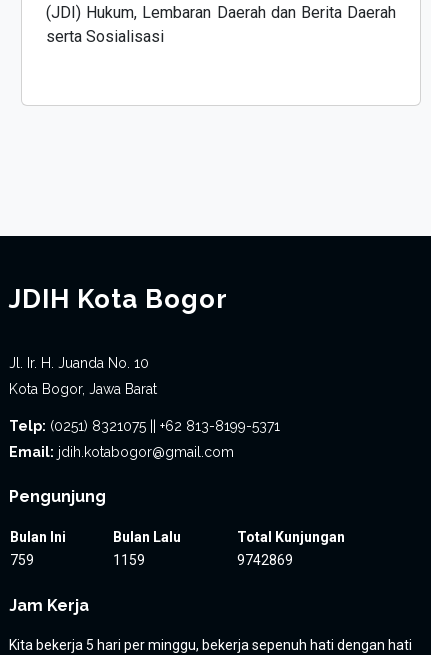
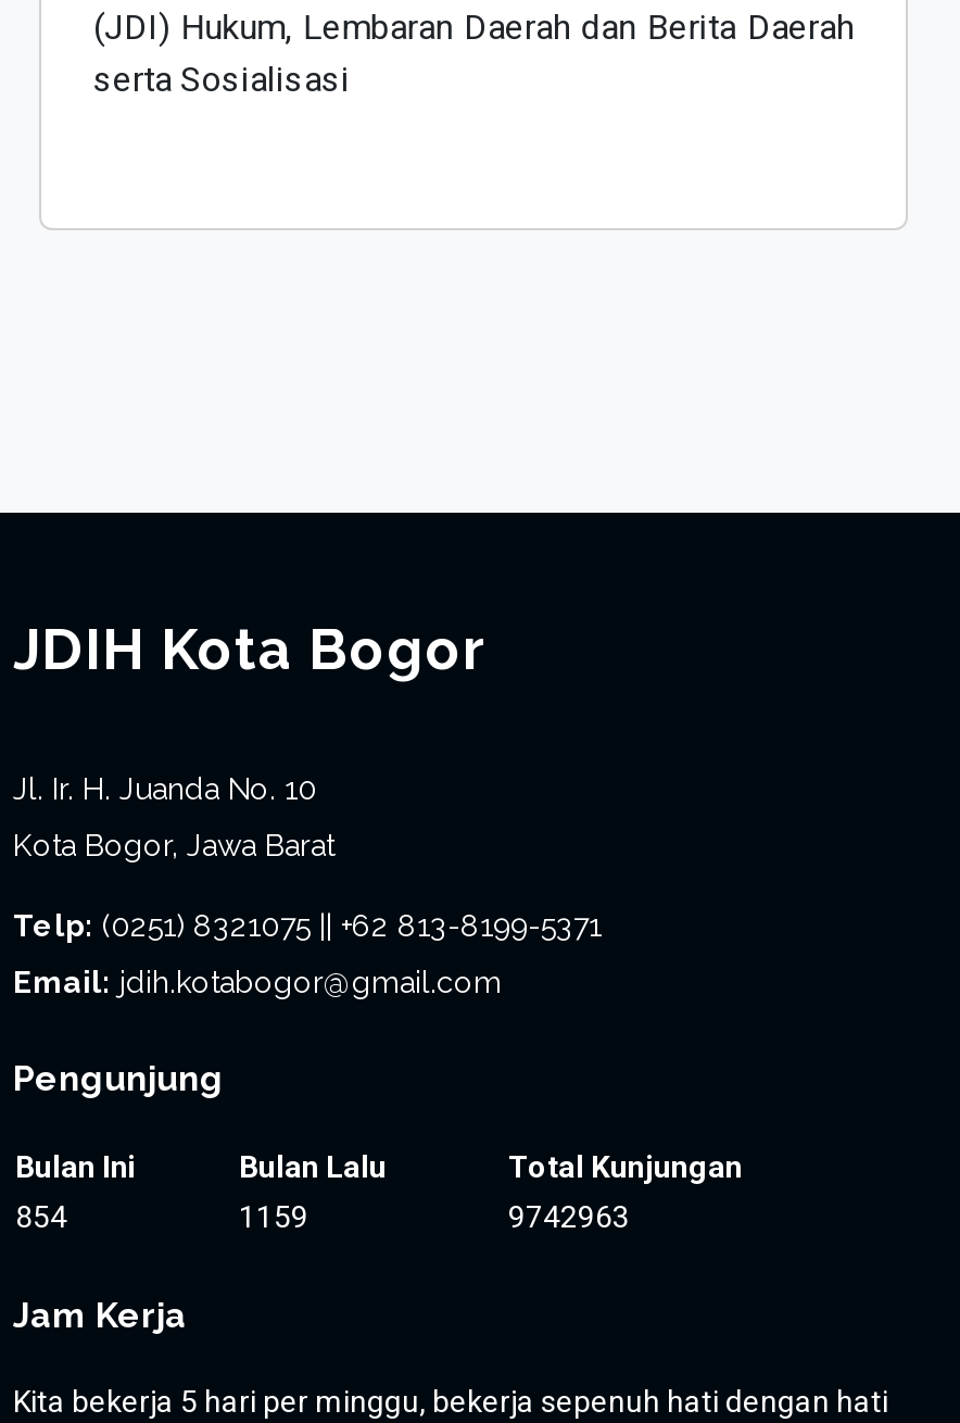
[10,551,34,567] 759 -> [15,1198,67,1233] 854
[237,551,293,567] 9742869 -> [508,1198,630,1233] 9742963

